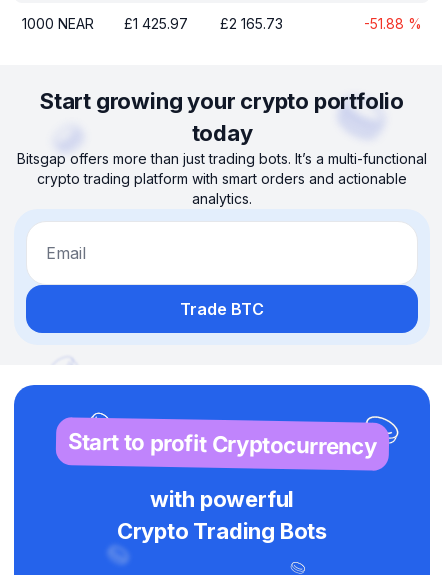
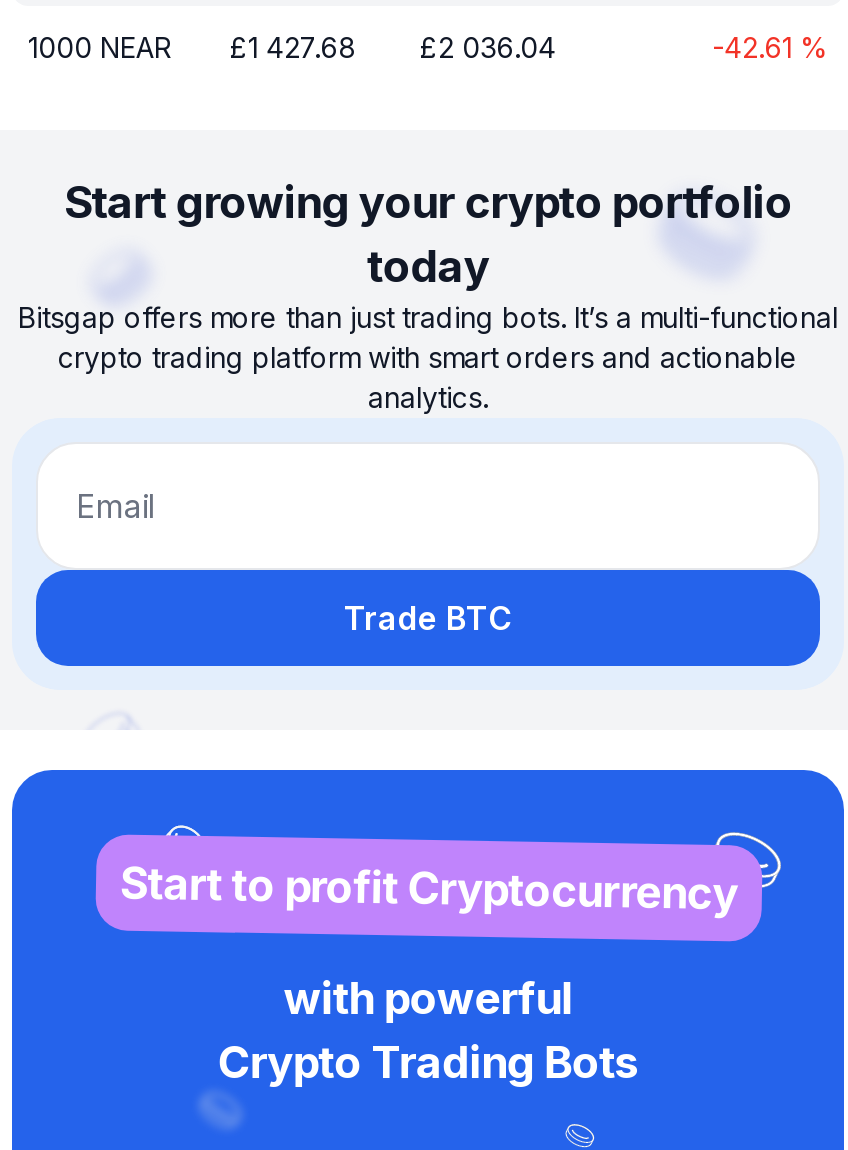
[124,15,188,32] £1 425.97 -> [230,30,356,64] £1 427.68
[220,15,283,32] £2 165.73 -> [420,30,556,64] £2 036.04
[364,15,422,32] -51.88% -> [712,30,828,64] -42.61%

